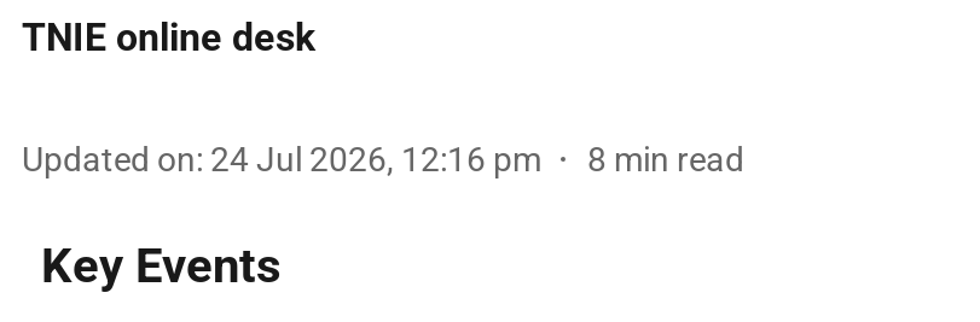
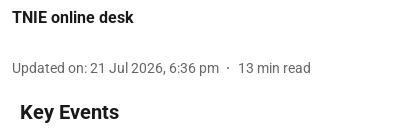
[22,140,541,178] Updated on: 24 Jul 2026, 12:16 pm -> [12,60,219,76] Updated on: 21 Jul 2026, 6:36 pm
[587,140,744,178] 8 min read -> [238,60,311,76] 13 min read

